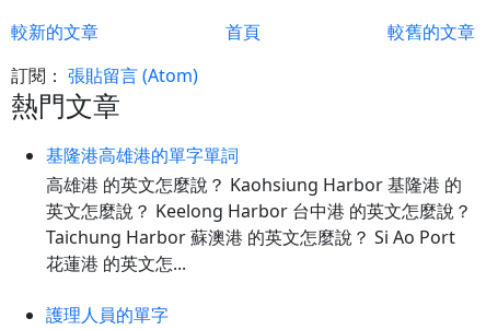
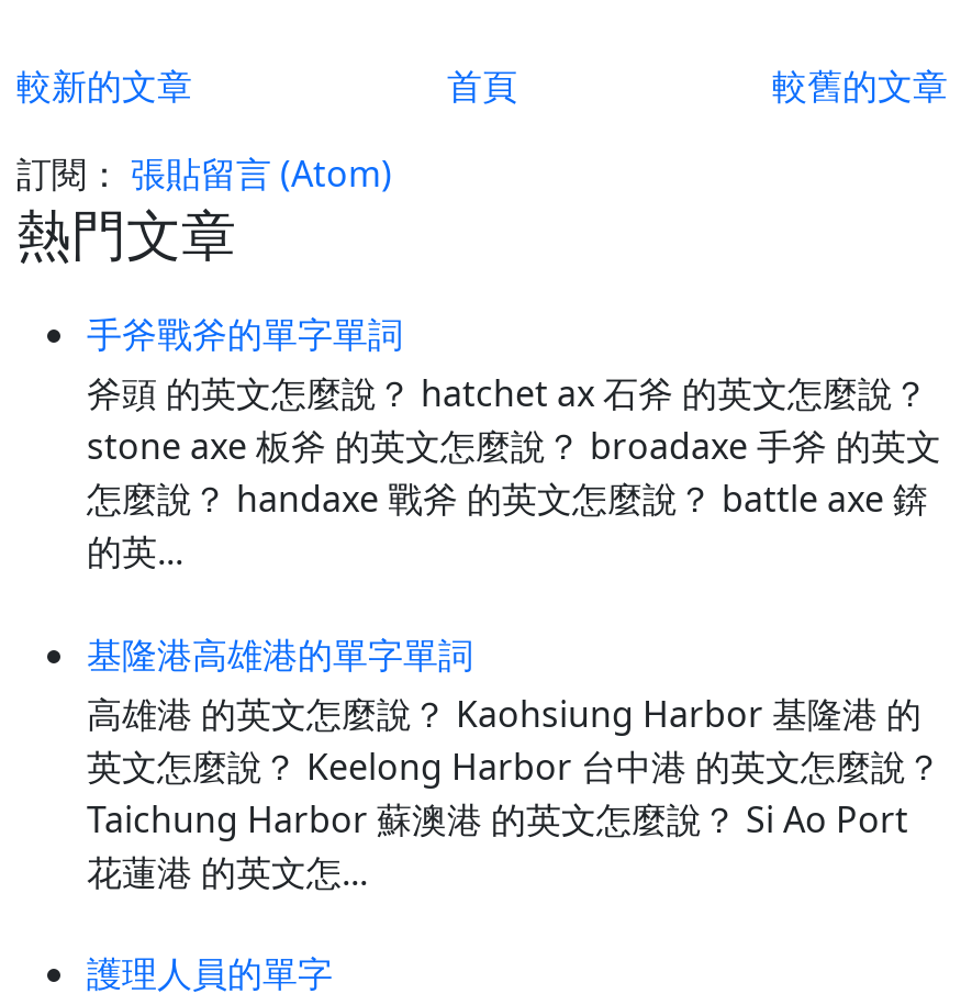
none -> [87,310,941,576] 手斧戰斧的單字單詞 | 斧頭 的英文怎麼說？ hatchet ax 石斧 的英文怎麼說？ | stone axe 板斧 的英文怎麼說？ broadaxe 手斧 的英文 | 怎麼說？ handaxe 戰斧 的英文怎麼說？ battle axe 錛 | 的英...

